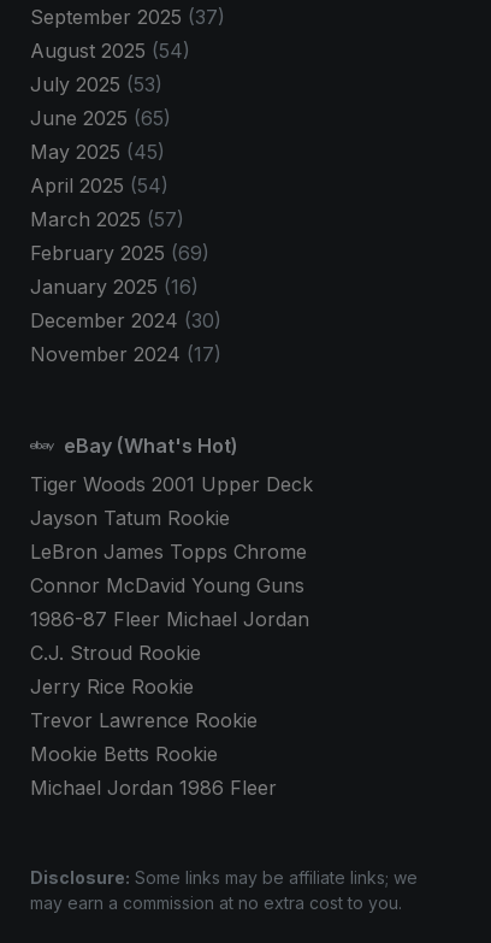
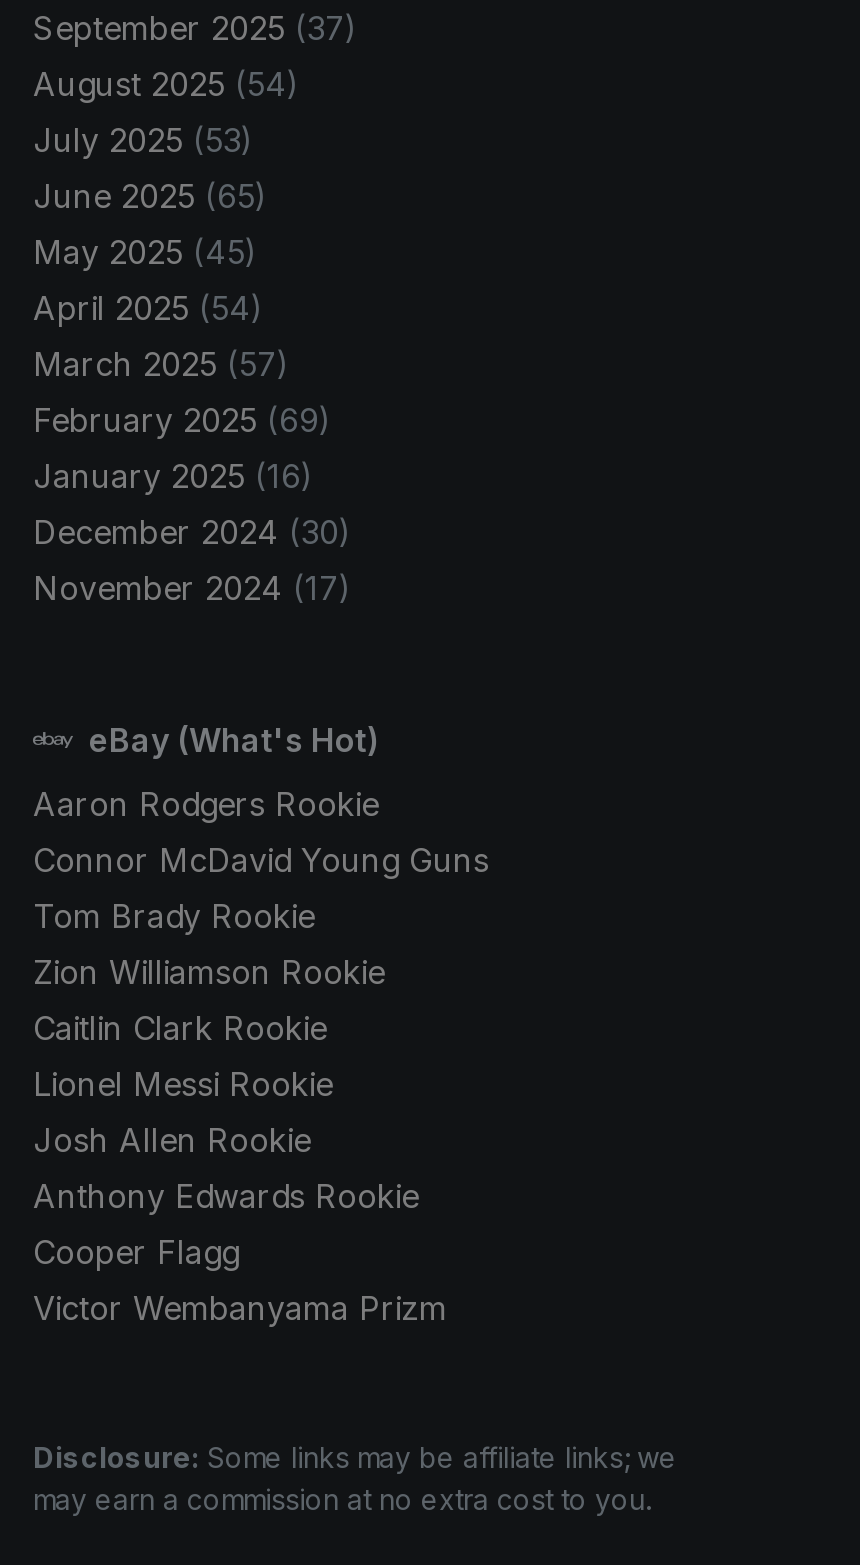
[30,472,313,563] Tiger Woods 2001 Upper Deck | Jayson Tatum Rookie | LeBron James Topps Chrome -> [33,783,379,823] Aaron Rodgers Rookie
moved [30,573,304,597] -> [33,839,489,879]: Connor McDavid Young Guns
[30,607,309,799] 1986-87 Fleer Michael Jordan | C.J. Stroud Rookie | Jerry Rice Rookie | Trevor Lawrence Rookie | Mookie Betts Rookie | Michael Jordan 1986 Fleer -> [33,895,447,1327] Tom Brady Rookie | Zion Williamson Rookie | Caitlin Clark Rookie | Lionel Messi Rookie | Josh Allen Rookie | Anthony Edwards Rookie | Cooper Flagg | Victor Wembanyama Prizm

